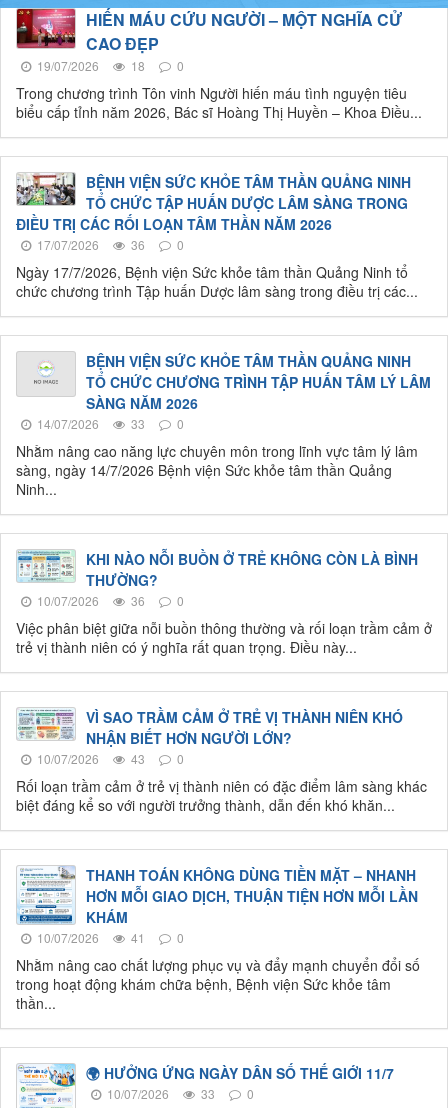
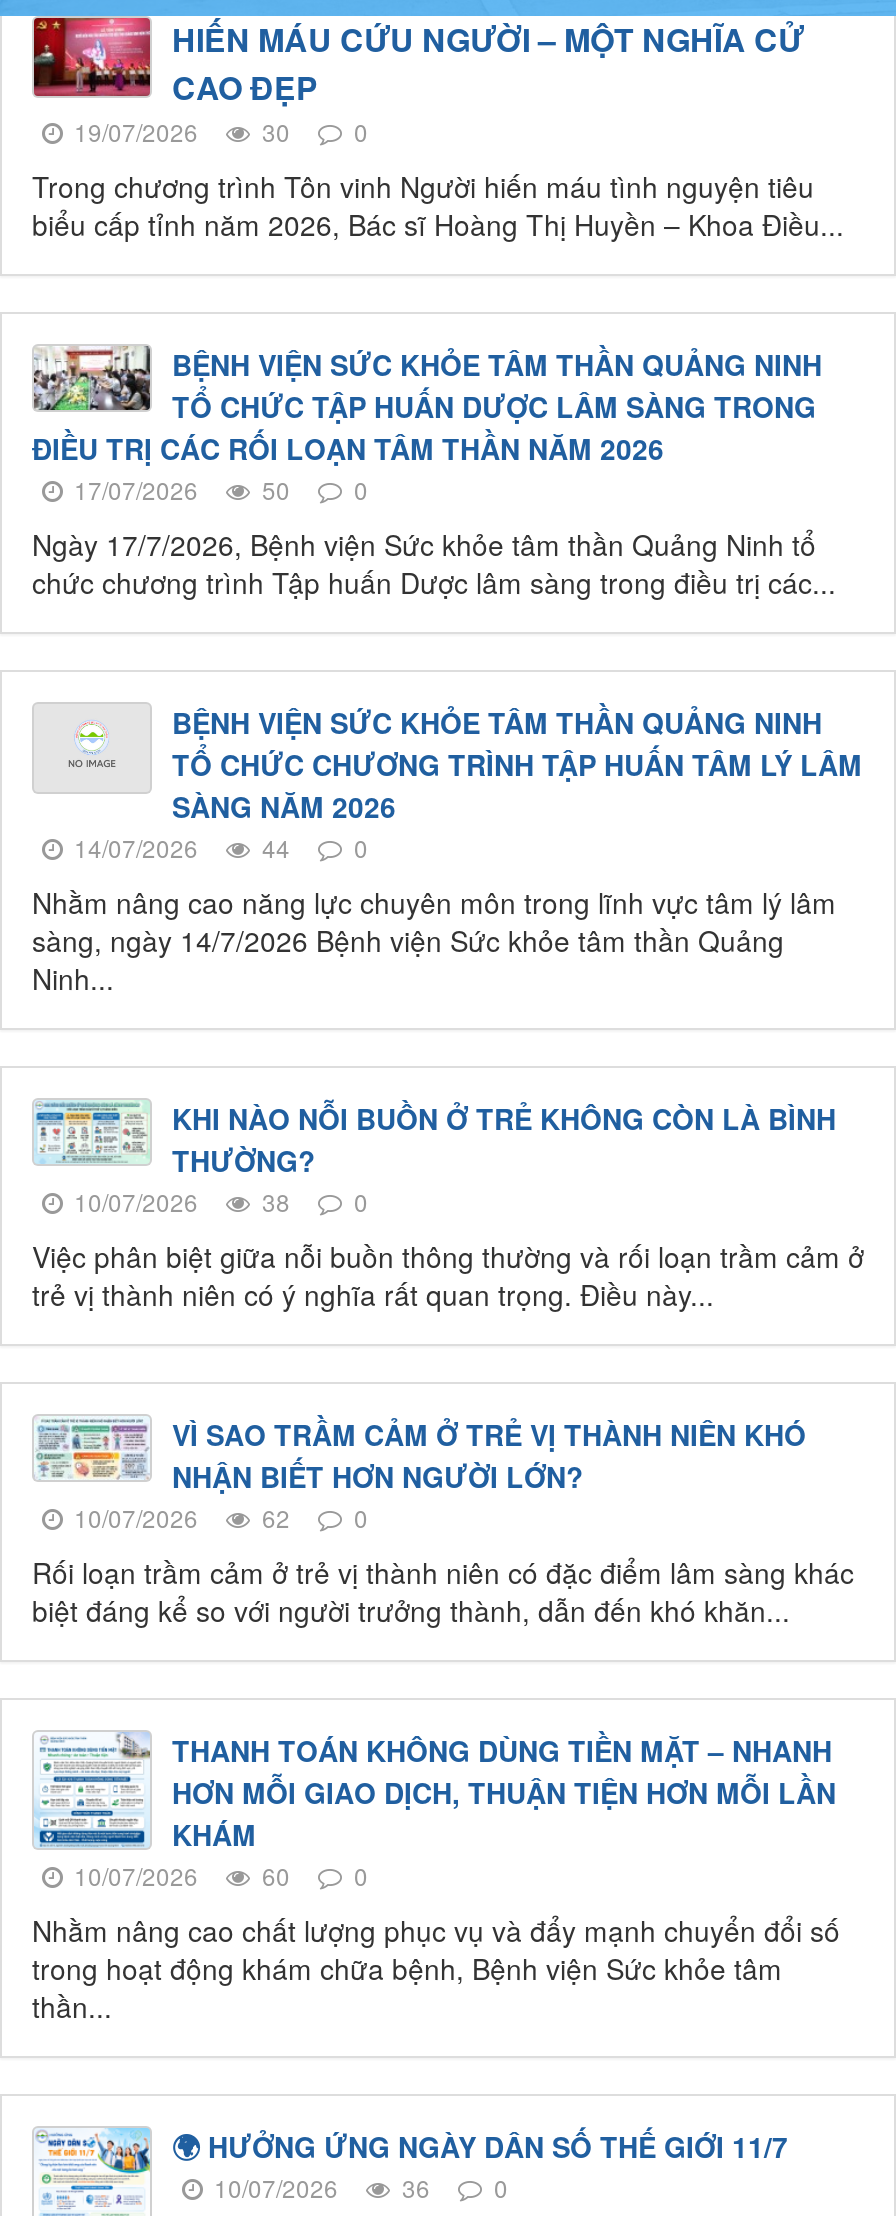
[34,57,184,74] 19/07/2026 18 0 -> [68,114,368,148] 19/07/2026 30 0
[34,236,184,253] 17/07/2026 36 0 -> [68,472,368,506] 17/07/2026 50 0
[34,415,184,432] 14/07/2026 33 0 -> [68,830,368,864] 14/07/2026 44 0
[34,592,184,609] 10/07/2026 36 0 -> [68,1184,368,1218] 10/07/2026 38 0
[34,750,184,767] 10/07/2026 43 0 -> [68,1500,368,1534] 10/07/2026 62 0
[34,929,184,946] 10/07/2026 41 0 -> [68,1858,368,1892] 10/07/2026 60 0
[104,1085,254,1102] 10/07/2026 33 0 -> [208,2170,508,2204] 10/07/2026 36 0

